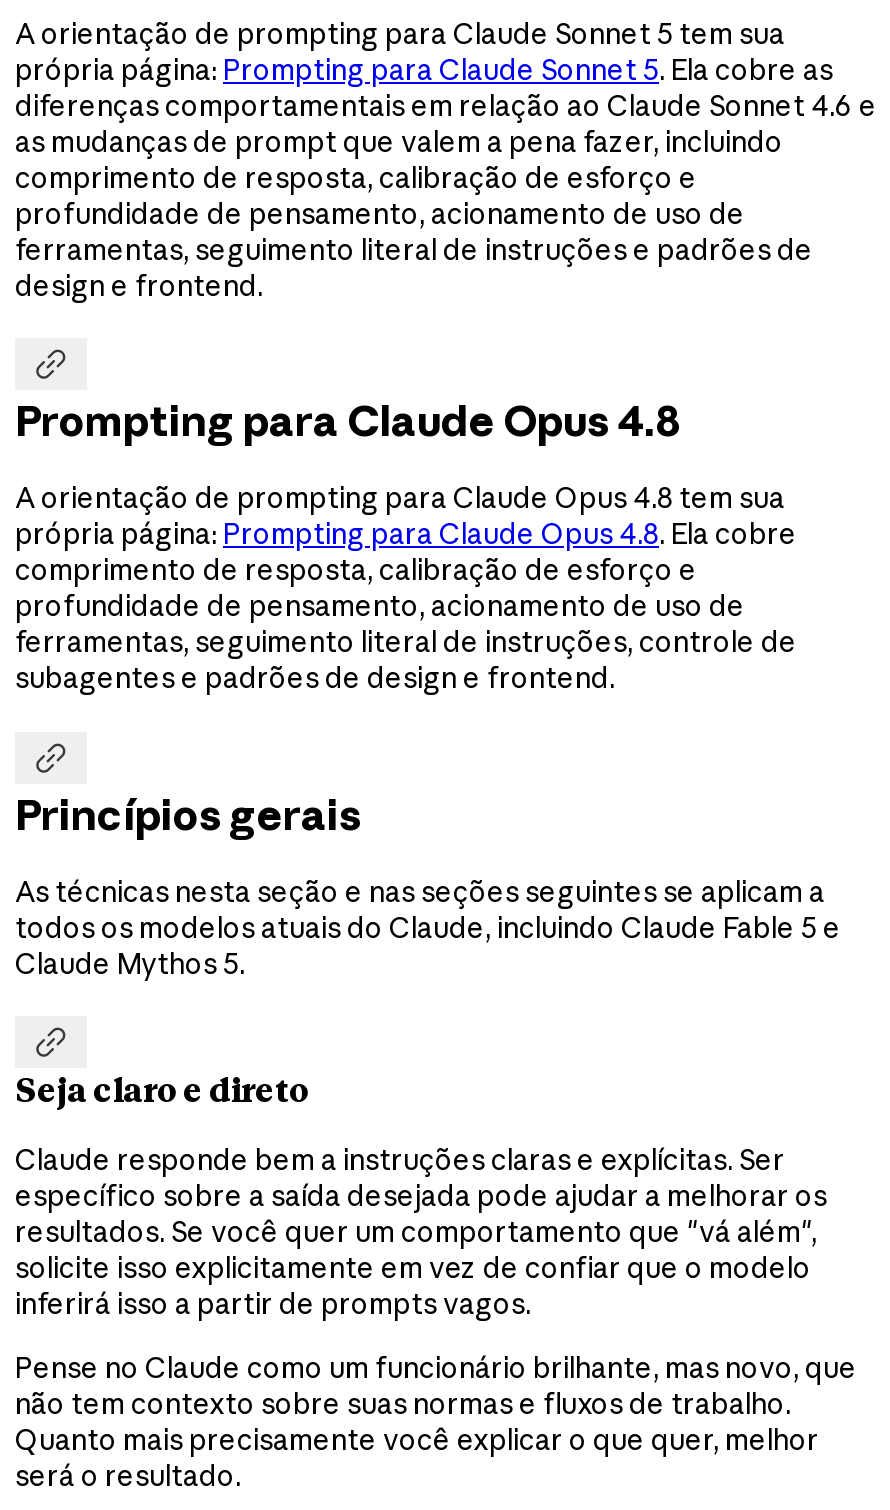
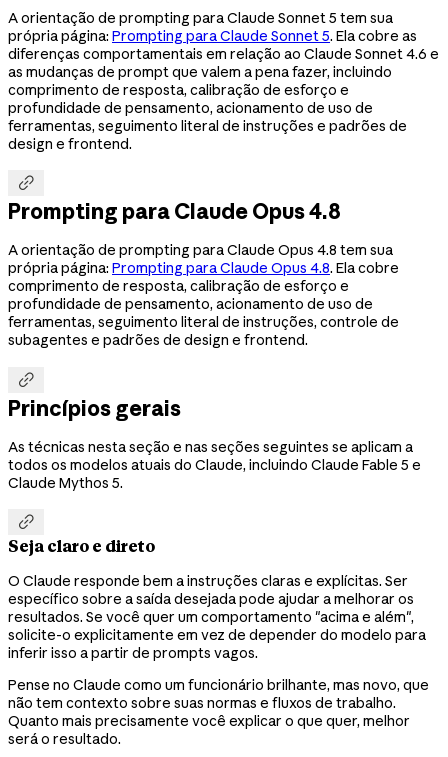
[15,1142,785,1178] Claude responde bem a instruções claras e explícitas. Ser -> [8,572,408,590] O Claude responde bem a instruções claras e explícitas. Ser
[15,1214,817,1322] resultados. Se você quer um comportamento que "vá além", | solicite isso explicitamente em vez de confiar que o modelo | inferirá isso a partir de prompts vagos. -> [8,608,426,662] resultados. Se você quer um comportamento "acima e além", | solicite-o explicitamente em vez de depender do modelo para | inferir isso a partir de prompts vagos.

